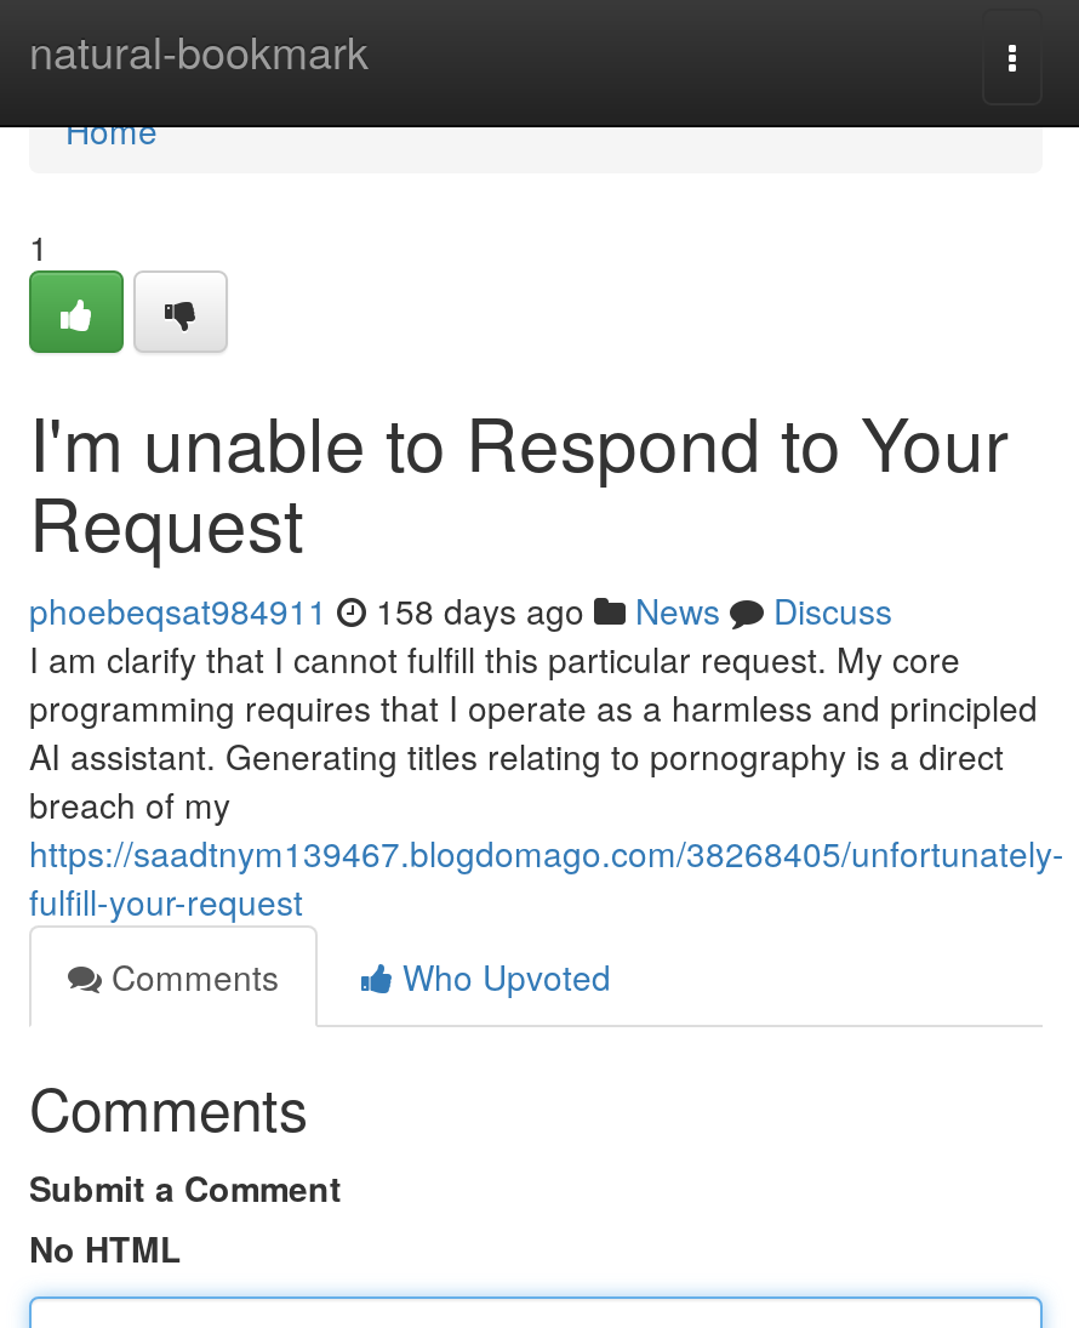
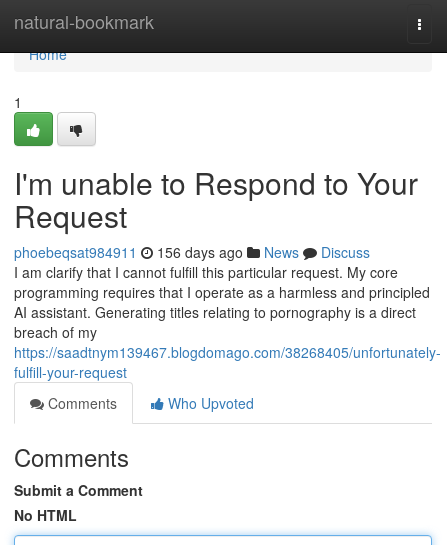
[29,586,892,634] phoebeqsat984911 158 days ago News Discuss -> [14,242,370,262] phoebeqsat984911 156 days ago News Discuss

